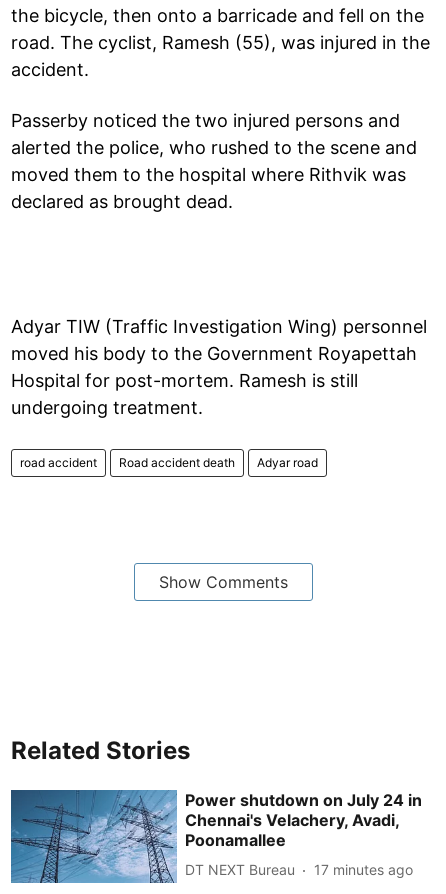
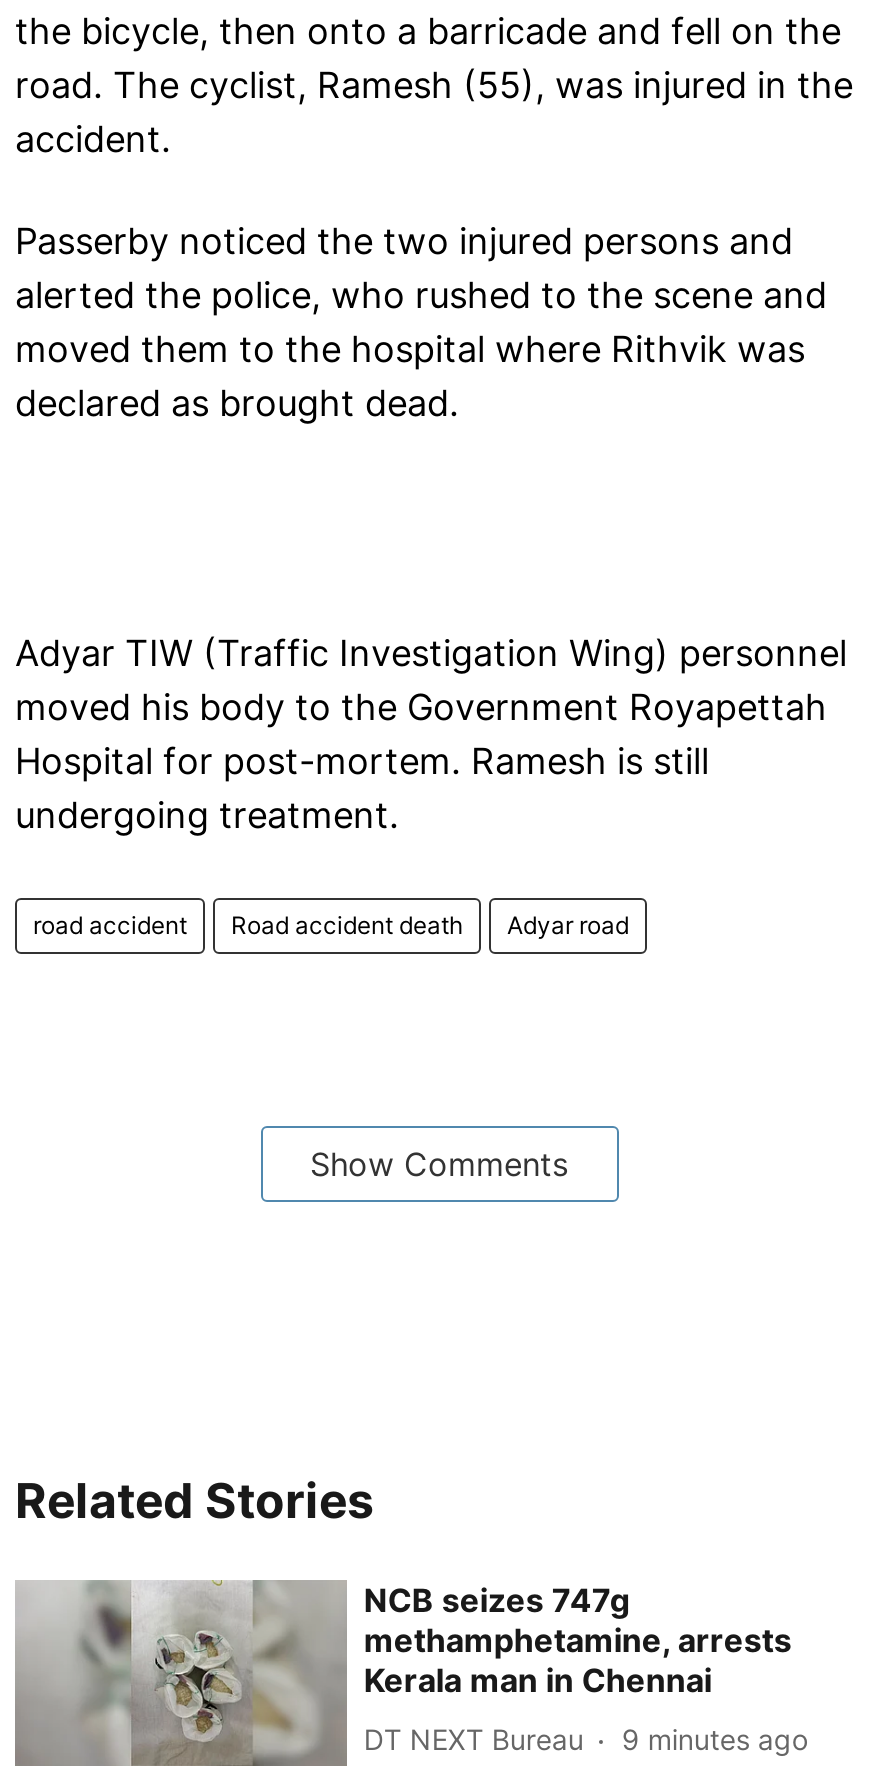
[10,789,422,884] [image] | Power shutdown on July 24 in | Chennai's Velachery, Avadi, | Poonamallee -> [13,1578,792,1768] [image] | NCB seizes 747g | methamphetamine, arrests | Kerala man in Chennai
[185,861,413,878] DT NEXT Bureau 17 minutes ago -> [364,1722,808,1756] DT NEXT Bureau 9 minutes ago

